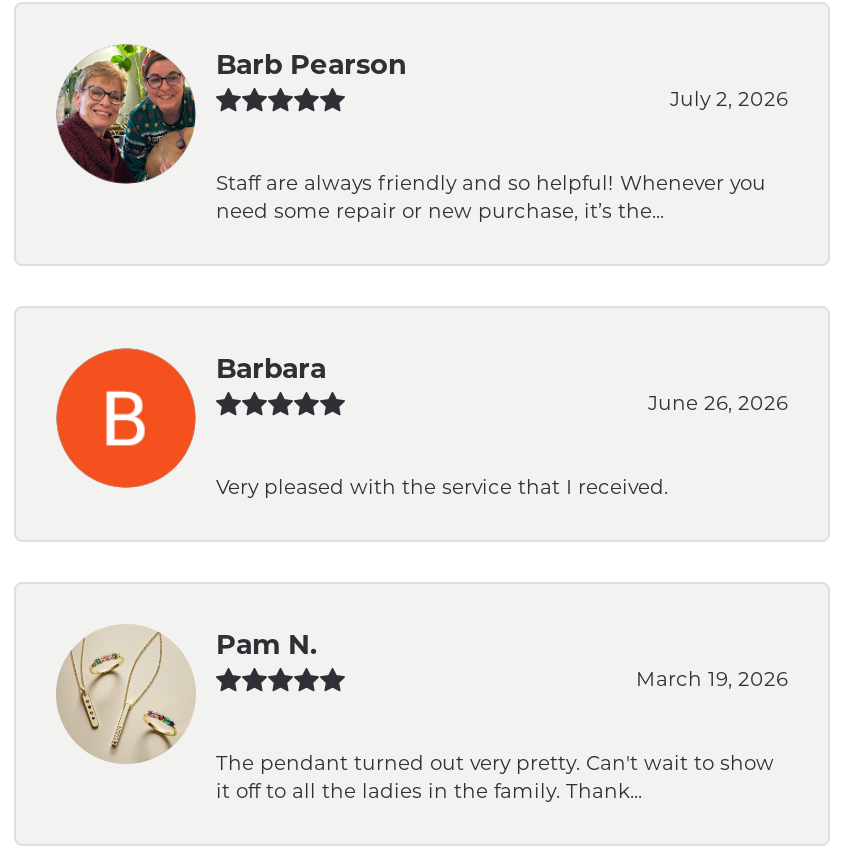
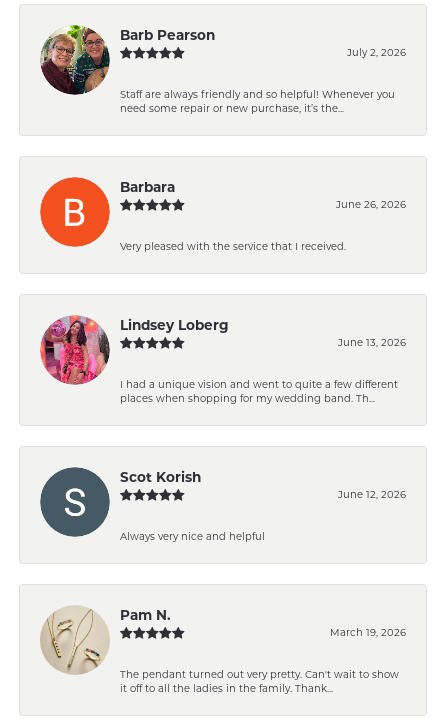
none -> [39,466,406,542] [image] | Scot Korish | June 12, 2026 | Always very nice and helpful
none -> [40,315,406,404] [image] | Lindsey Loberg | June 13, 2026 | I had a unique vision and went to quite a few different | places when shopping for my wedding band. Th...

